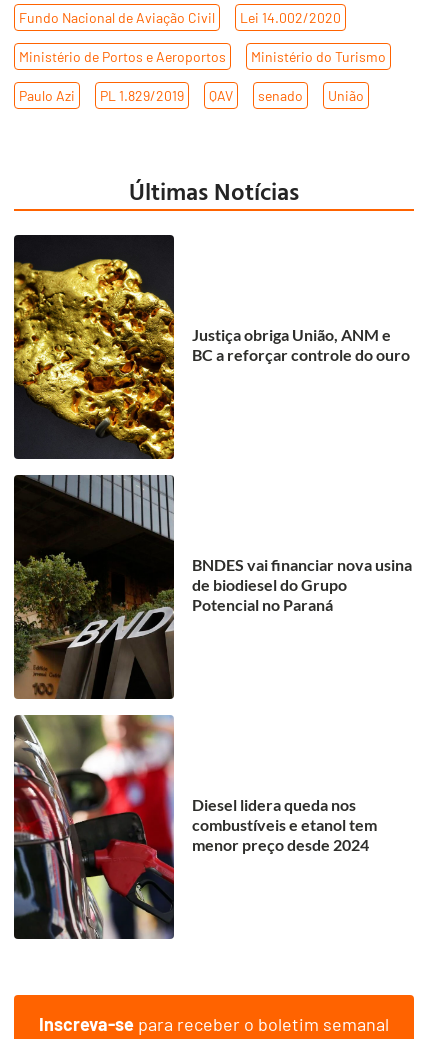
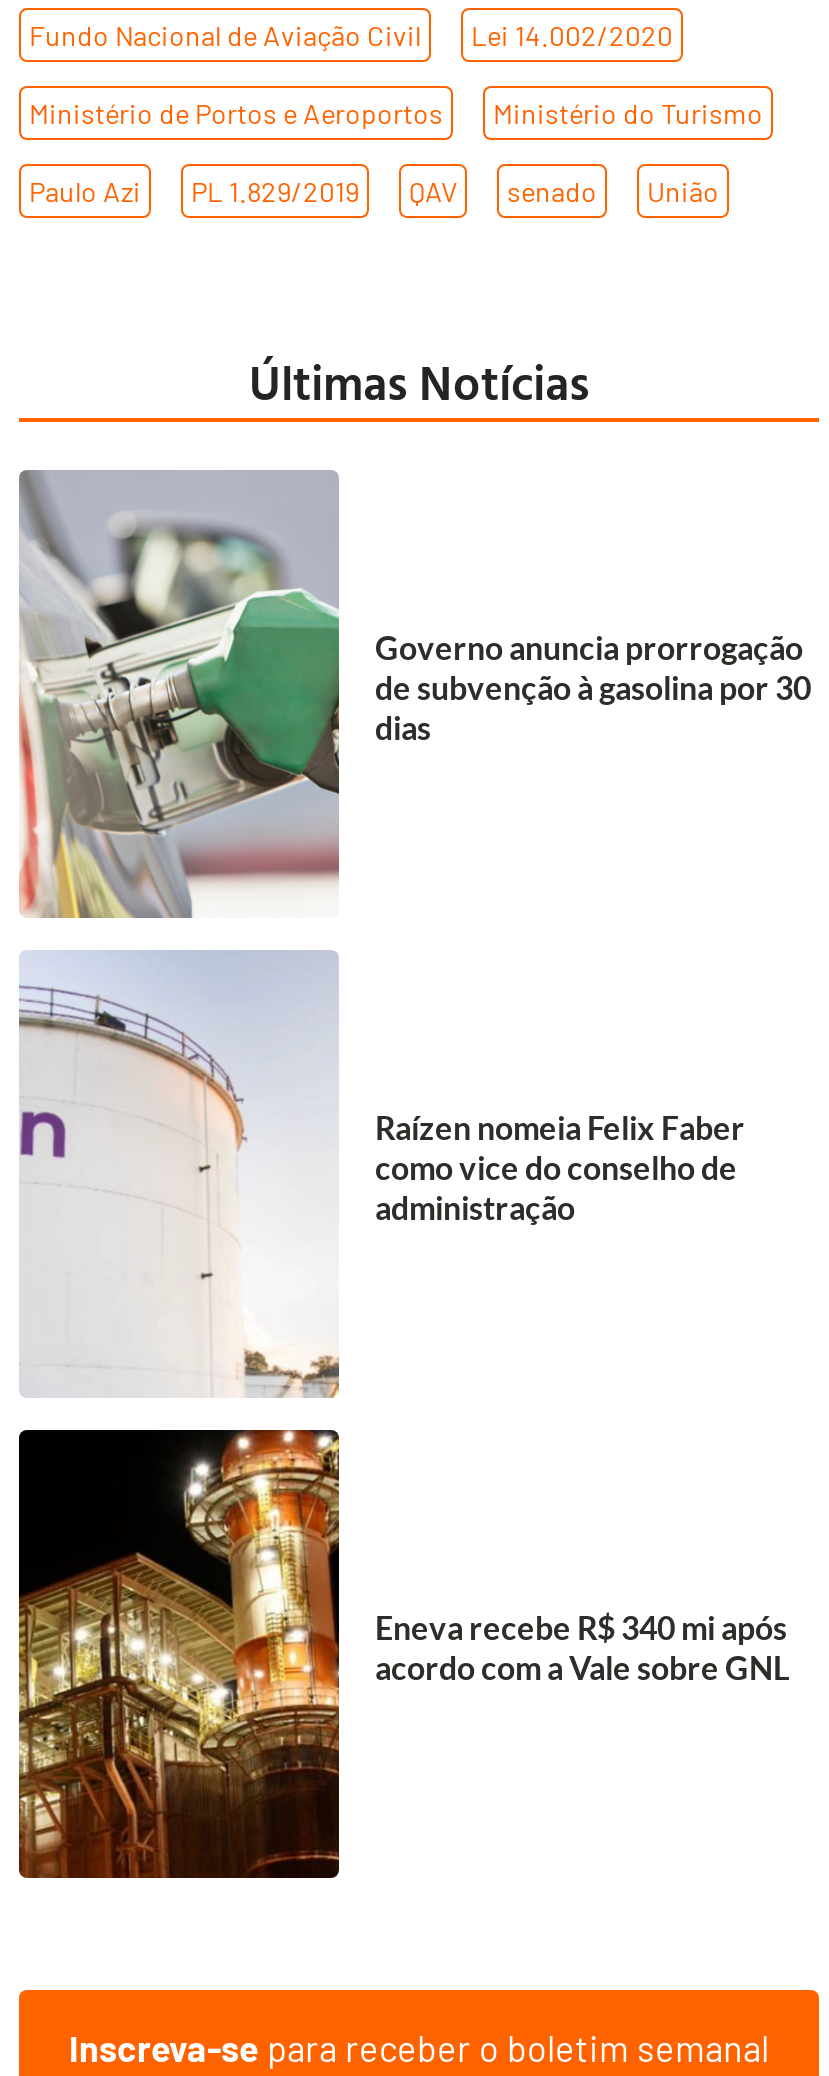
[13,234,410,460] [image] | Justiça obriga União, ANM e | BC a reforçar controle do ouro -> [19,468,811,920] [image] | Governo anuncia prorrogação | de subvenção à gasolina por 30 | dias
[13,474,412,700] [image] | BNDES vai financiar nova usina | de biodiesel do Grupo | Potencial no Paraná -> [19,948,745,1398] [image] | Raízen nomeia Felix Faber | como vice do conselho de | administração
[13,714,377,940] [image] | Diesel lidera queda nos | combustíveis e etanol tem | menor preço desde 2024 -> [17,1428,789,1880] [image] | Eneva recebe R$ 340 mi após | acordo com a Vale sobre GNL

